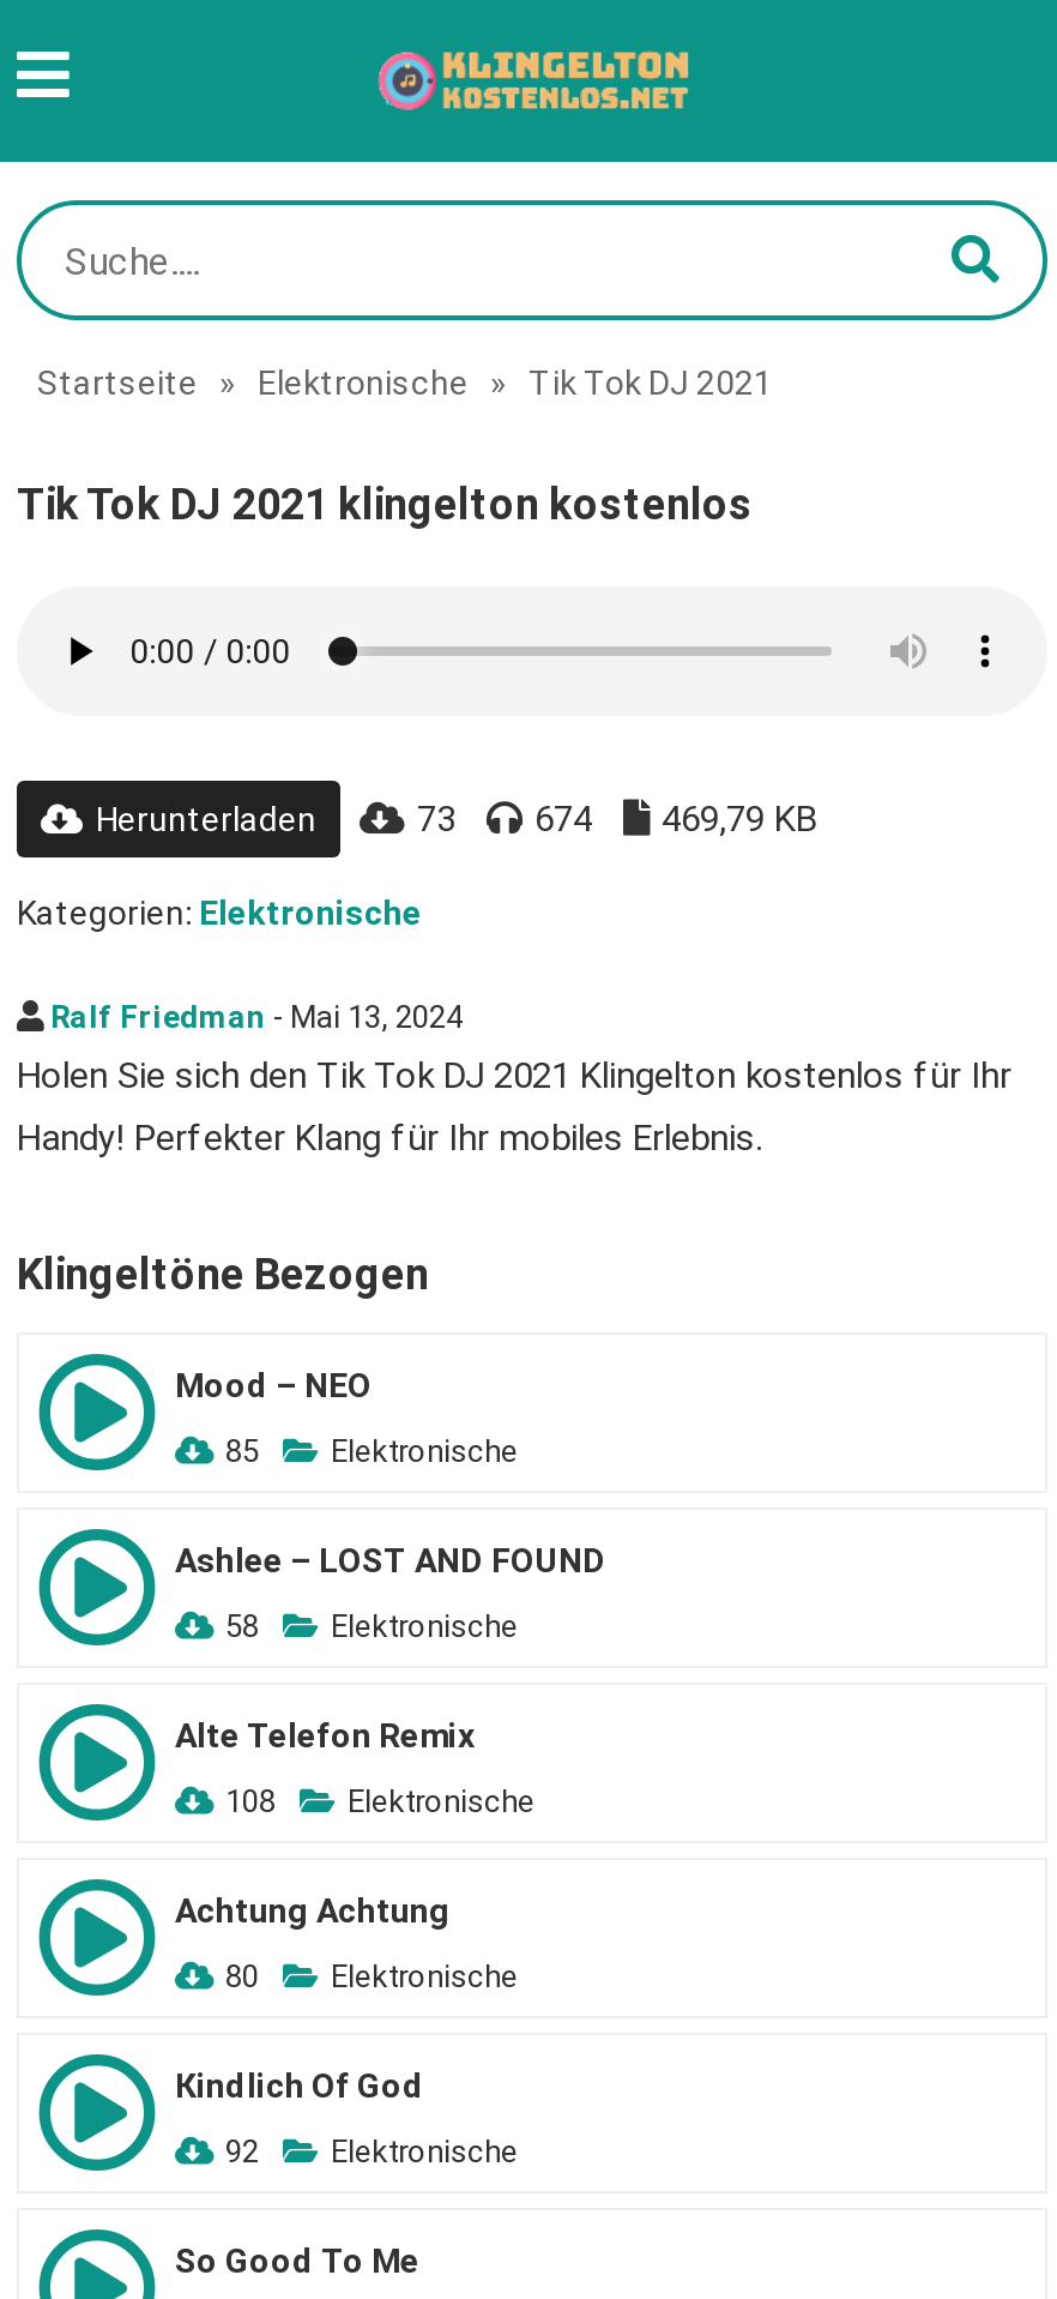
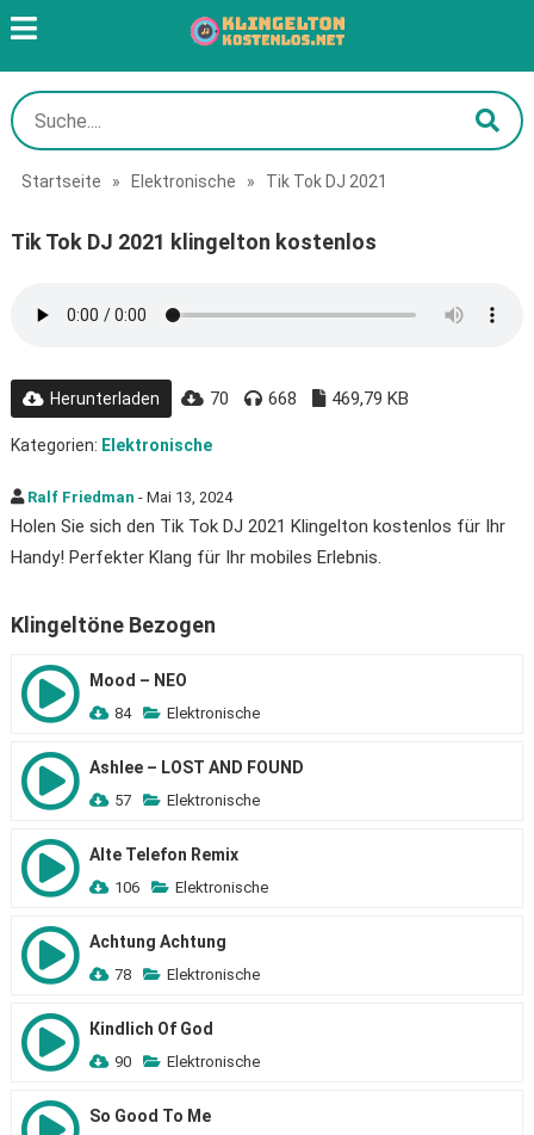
[417,798,455,841] 73 -> [210,388,229,409] 70
[534,798,592,841] 674 -> [268,388,297,409] 668
[225,1433,518,1469] 85 Elektronische -> [114,704,260,722] 84 Elektronische
[225,1608,518,1644] 58 Elektronische -> [114,791,260,809] 57 Elektronische
[225,1783,534,1819] 108 Elektronische -> [114,878,268,896] 106 Elektronische
[225,1958,518,1994] 80 Elektronische -> [114,966,260,983] 78 Elektronische
[225,2134,518,2169] 92 Elektronische -> [114,1053,260,1071] 90 Elektronische

